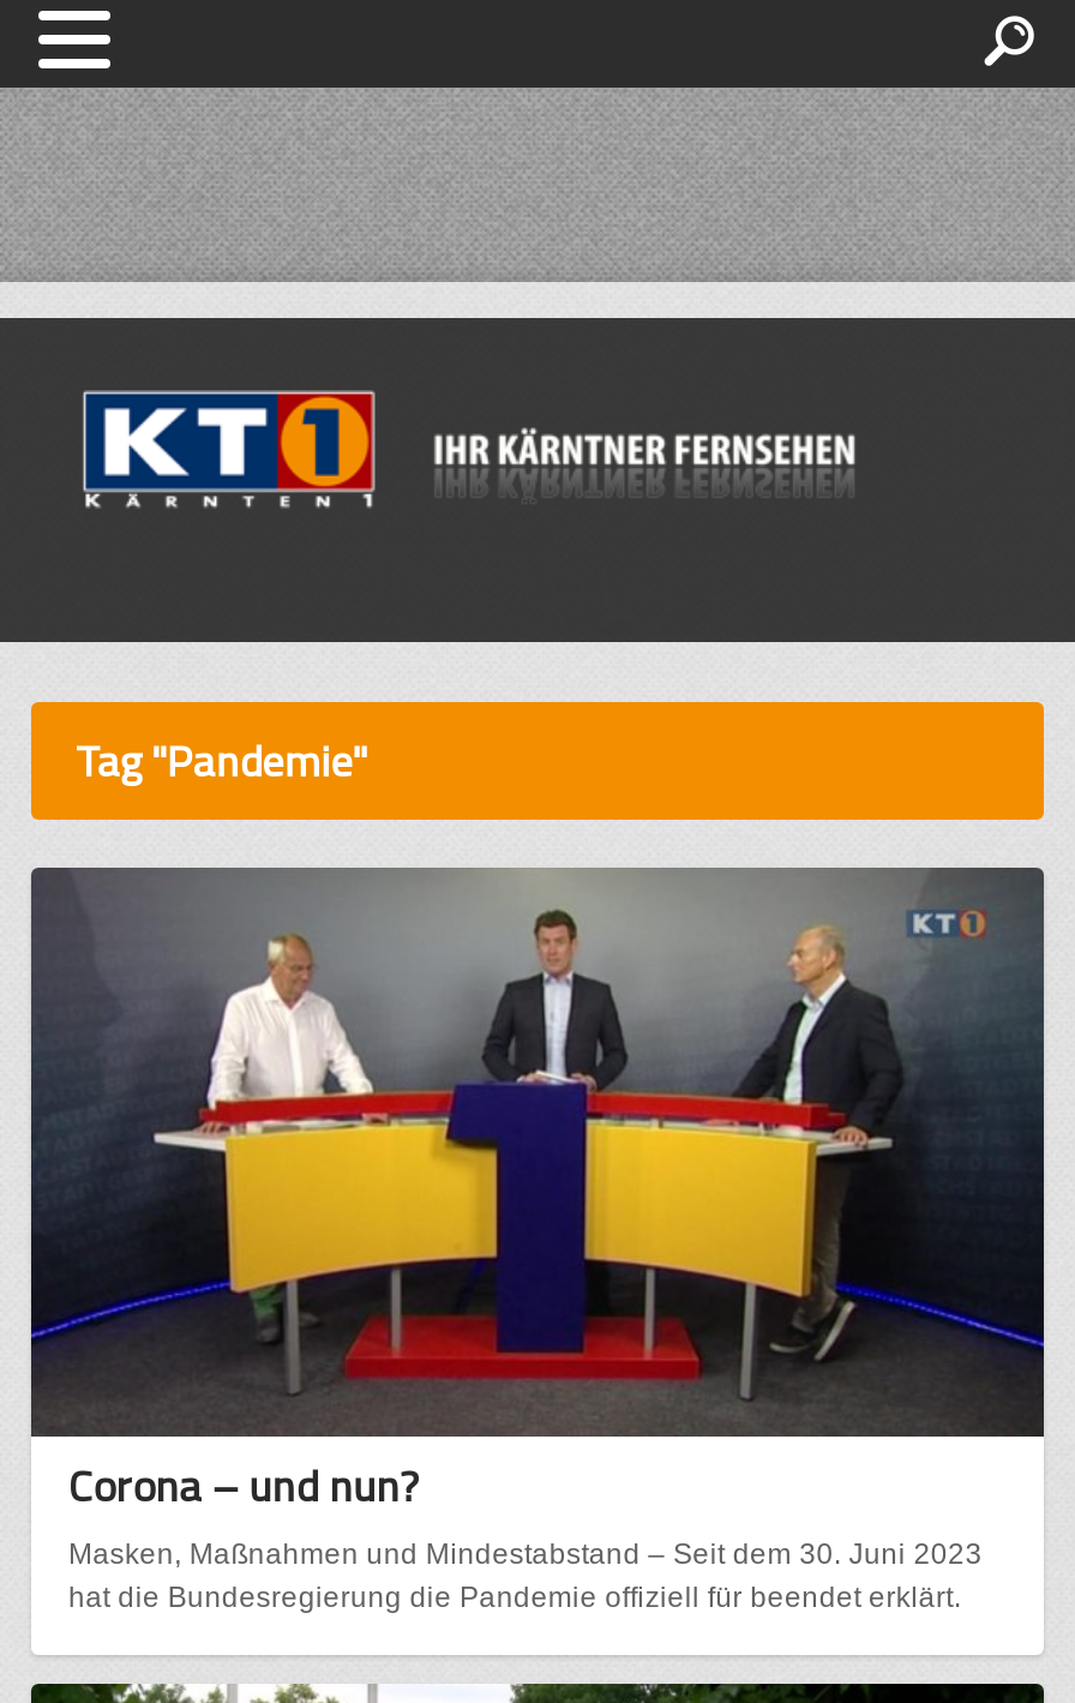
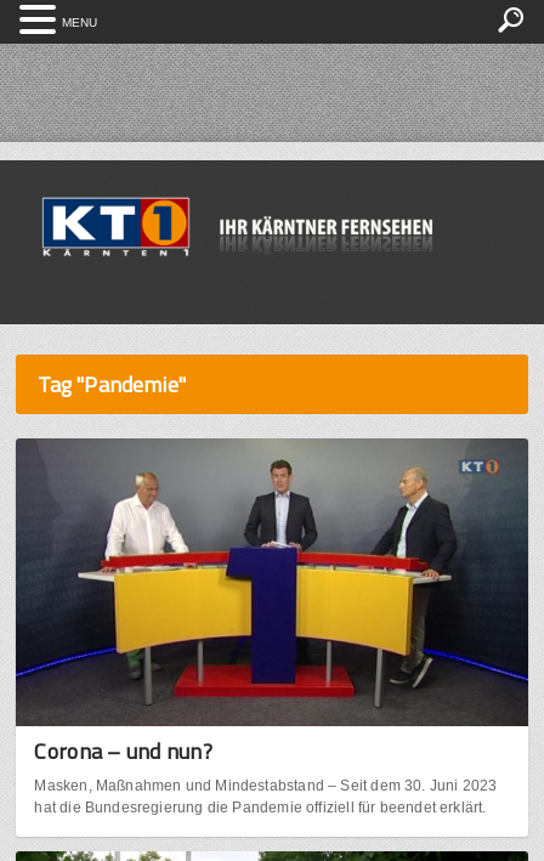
none -> [62,16,98,29] MENU

